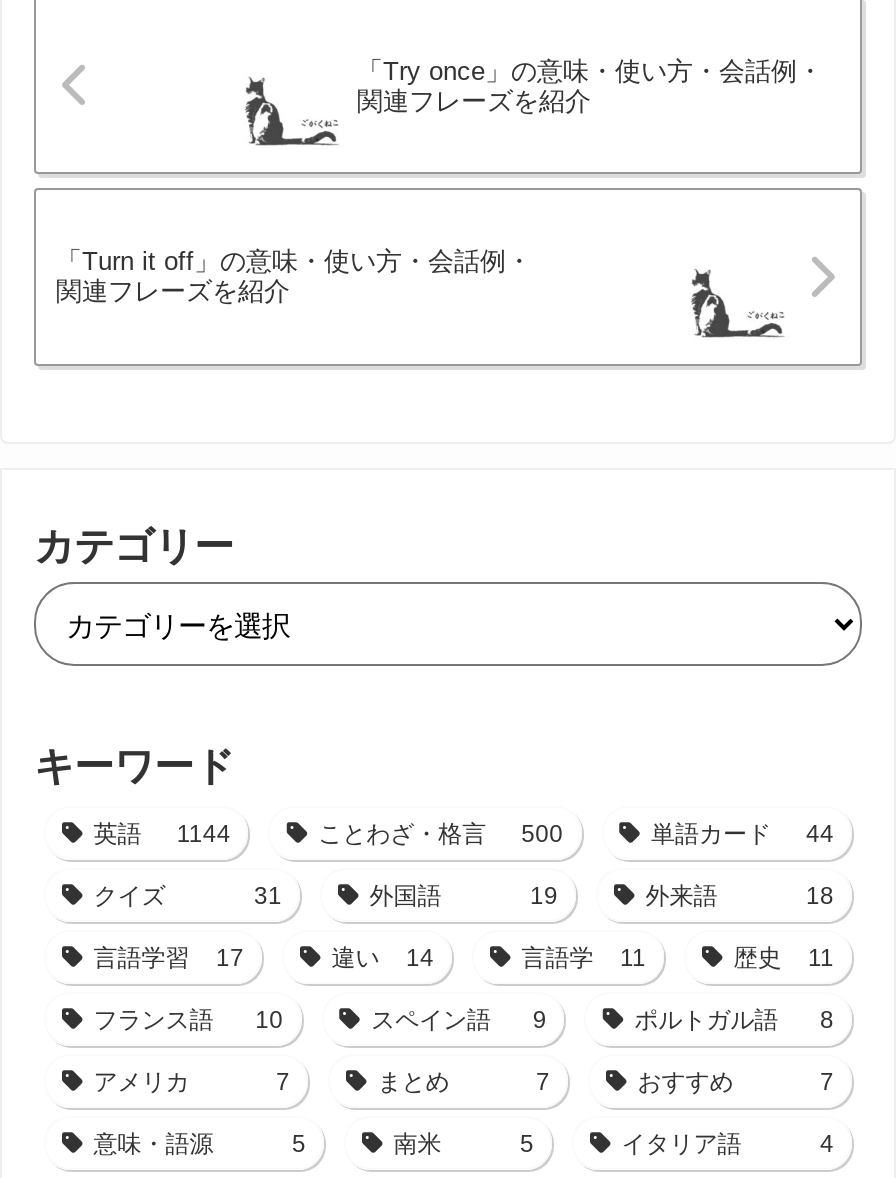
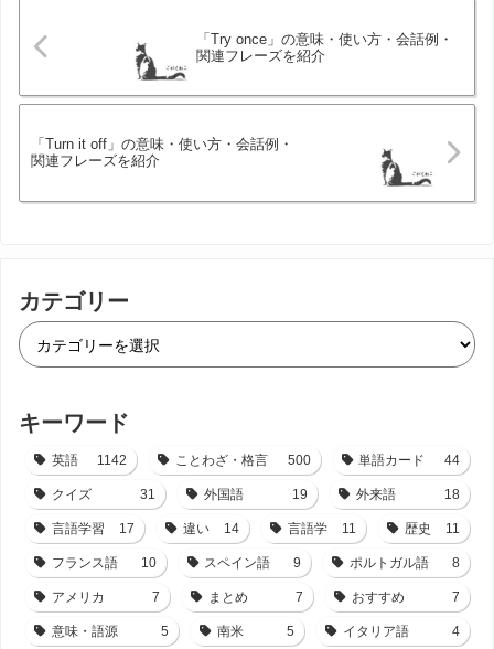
[94,820,231,848] 英語 1144 -> [52,453,127,468] 英語 1142

